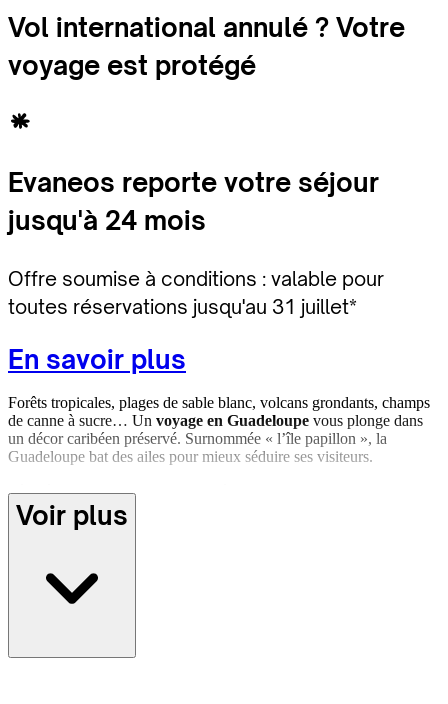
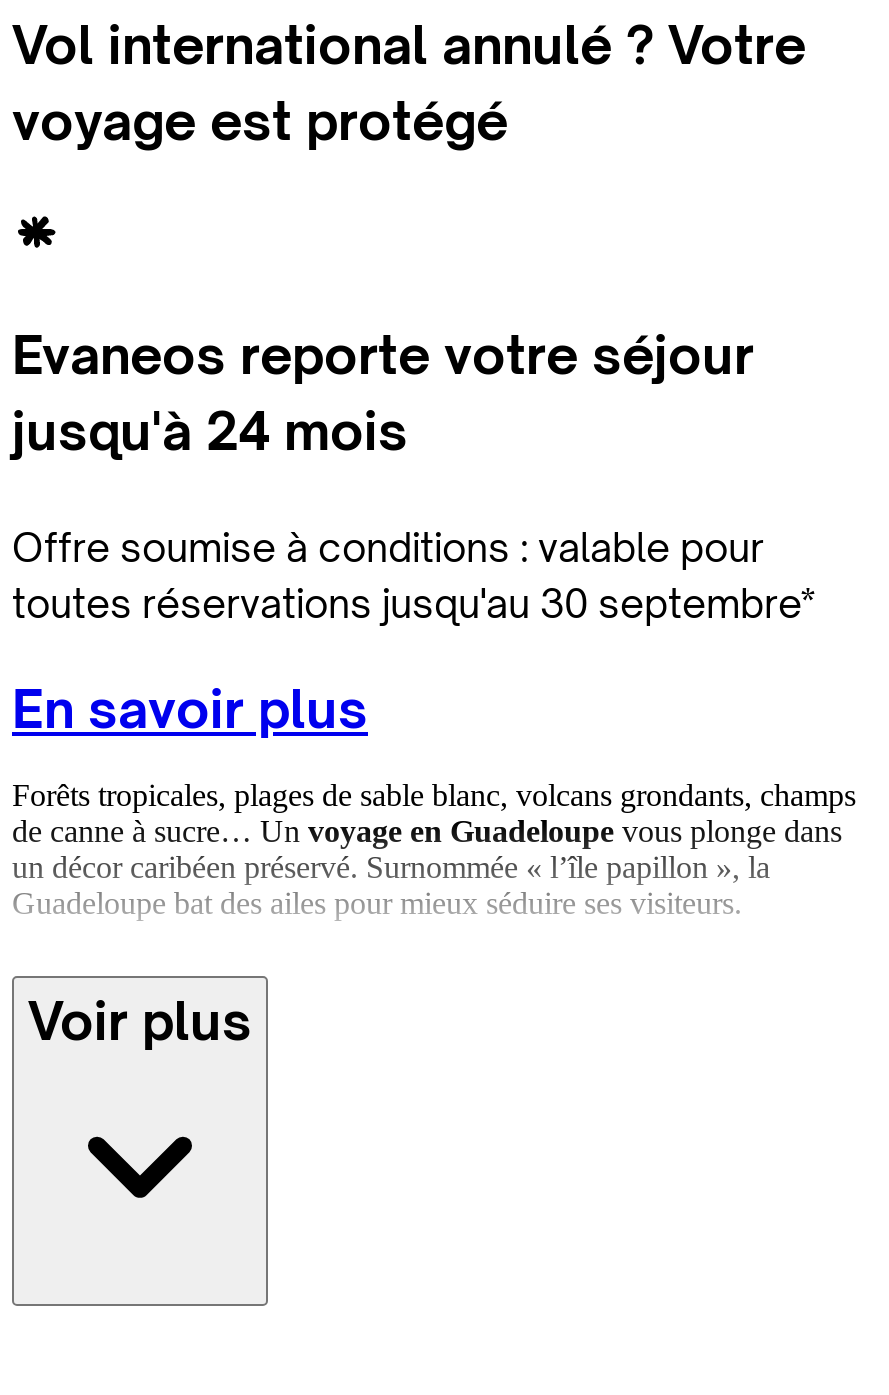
[8,294,357,318] toutes réservations jusqu'au 31 juillet* -> [12,579,816,627] toutes réservations jusqu'au 30 septembre*

